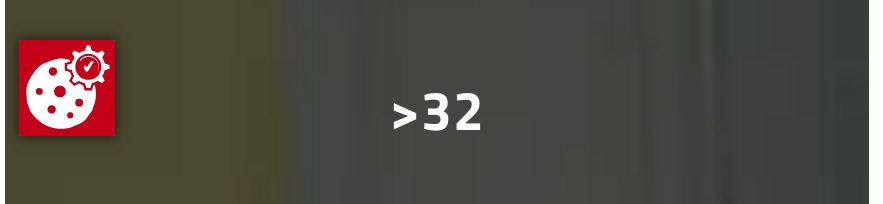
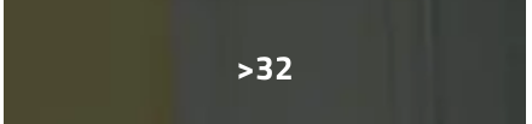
[17,38,117,138] [image] -> none

